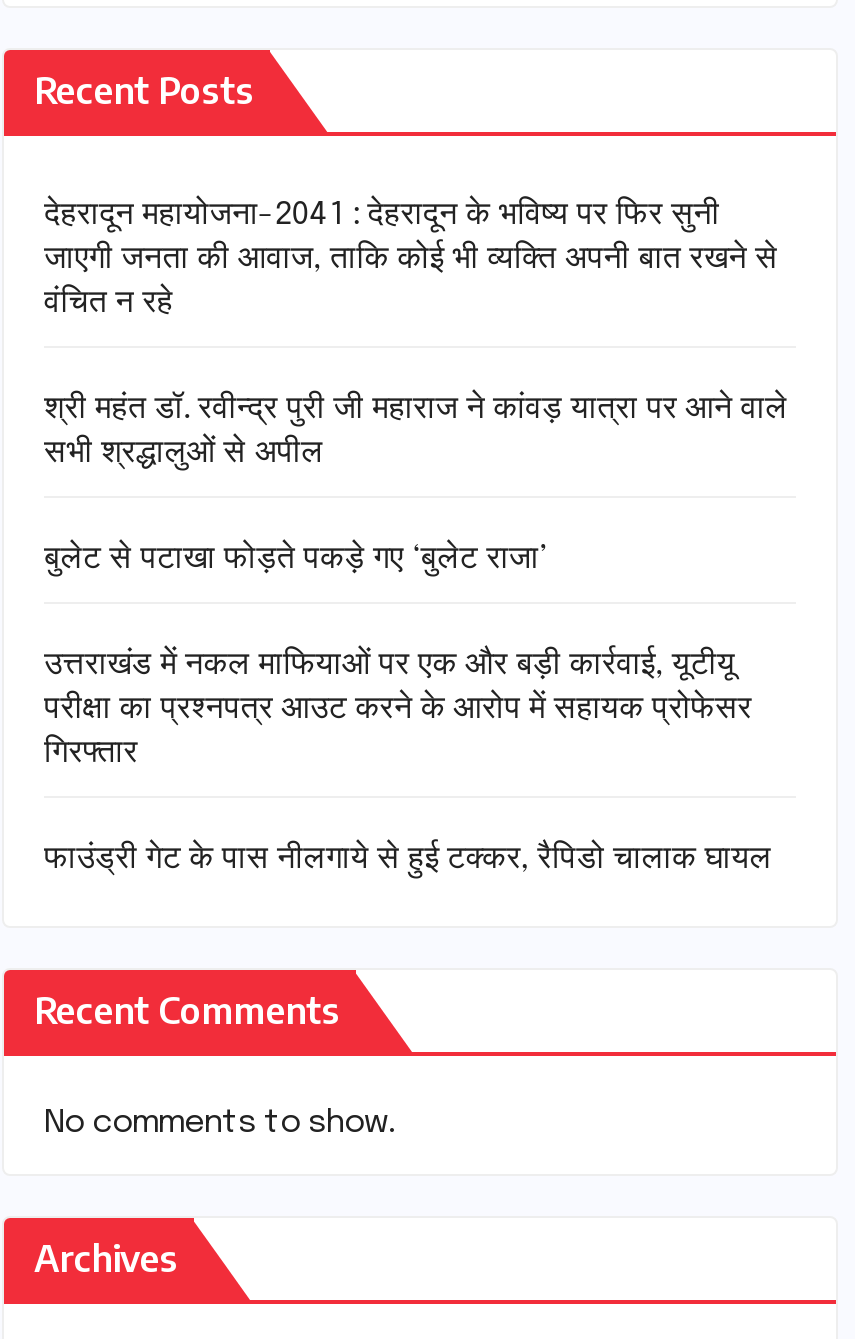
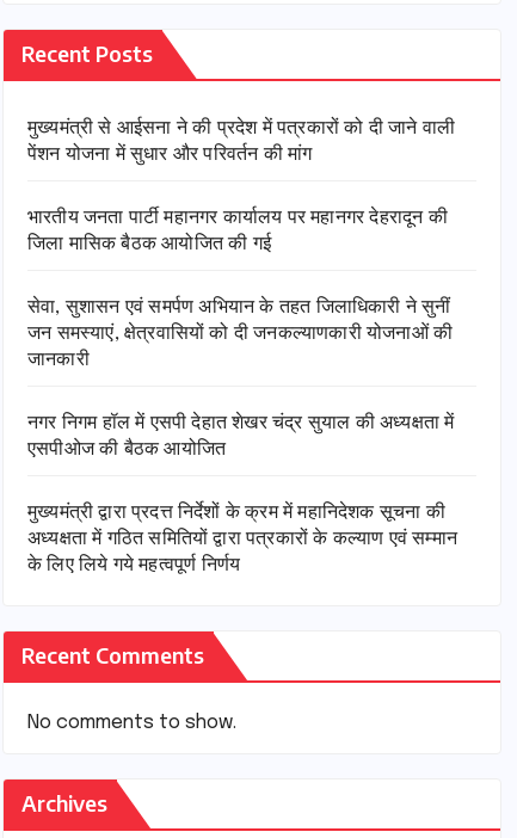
[44,197,778,319] देहरादून महायोजना-2041 : देहरादून के भविष्य पर फिर सुनी | जाएगी जनता की आवाज, ताकि कोई भी व्यक्ति अपनी बात रखने से | वंचित न रहे -> [27,118,455,164] मुख्यमंत्री से आईसना ने की प्रदेश में पत्रकारों को दी जाने वाली | पेंशन योजना में सुधार और परिवर्तन की मांग
[44,391,788,469] श्री महंत डॉ. रवीन्द्र पुरी जी महाराज ने कांवड़ यात्रा पर आने वाले | सभी श्रद्धालुओं से अपील -> [27,207,448,254] भारतीय जनता पार्टी महानगर कार्यालय पर महानगर देहरादून की | जिला मासिक बैठक आयोजित की गई
[44,541,548,575] बुलेट से पटाखा फोड़ते पकड़े गए ‘बुलेट राजा’ -> [27,297,453,369] सेवा, सुशासन एवं समर्पण अभियान के तहत जिलाधिकारी ने सुनीं | जन समस्याएं, क्षेत्रवासियों को दी जनकल्याणकारी योजनाओं की | जानकारी
[44,647,752,769] उत्तराखंड में नकल माफियाओं पर एक और बड़ी कार्रवाई, यूटीयू | परीक्षा का प्रश्नपत्र आउट करने के आरोप में सहायक प्रोफेसर | गिरफ्तार -> [27,412,454,459] नगर निगम हॉल में एसपी देहात शेखर चंद्र सुयाल की अध्यक्षता में | एसपीओज की बैठक आयोजित
[44,841,772,875] फाउंड्री गेट के पास नीलगाये से हुई टक्कर, रैपिडो चालाक घायल -> [27,502,457,575] मुख्यमंत्री द्वारा प्रदत्त निर्देशों के क्रम में महानिदेशक सूचना की | अध्यक्षता में गठित समितियों द्वारा पत्रकारों के कल्याण एवं सम्मान | के लिए लिये गये महत्वपूर्ण निर्णय

